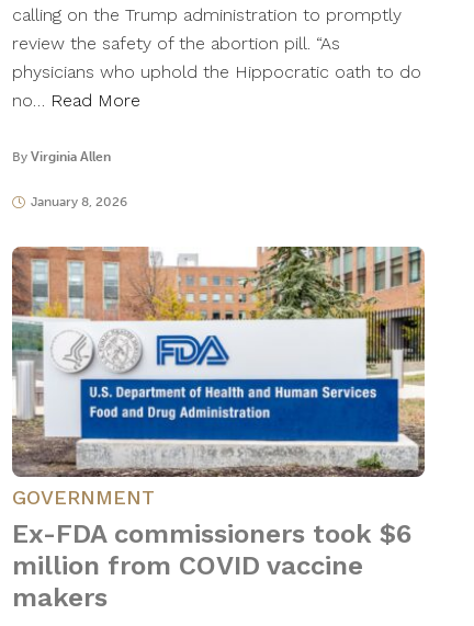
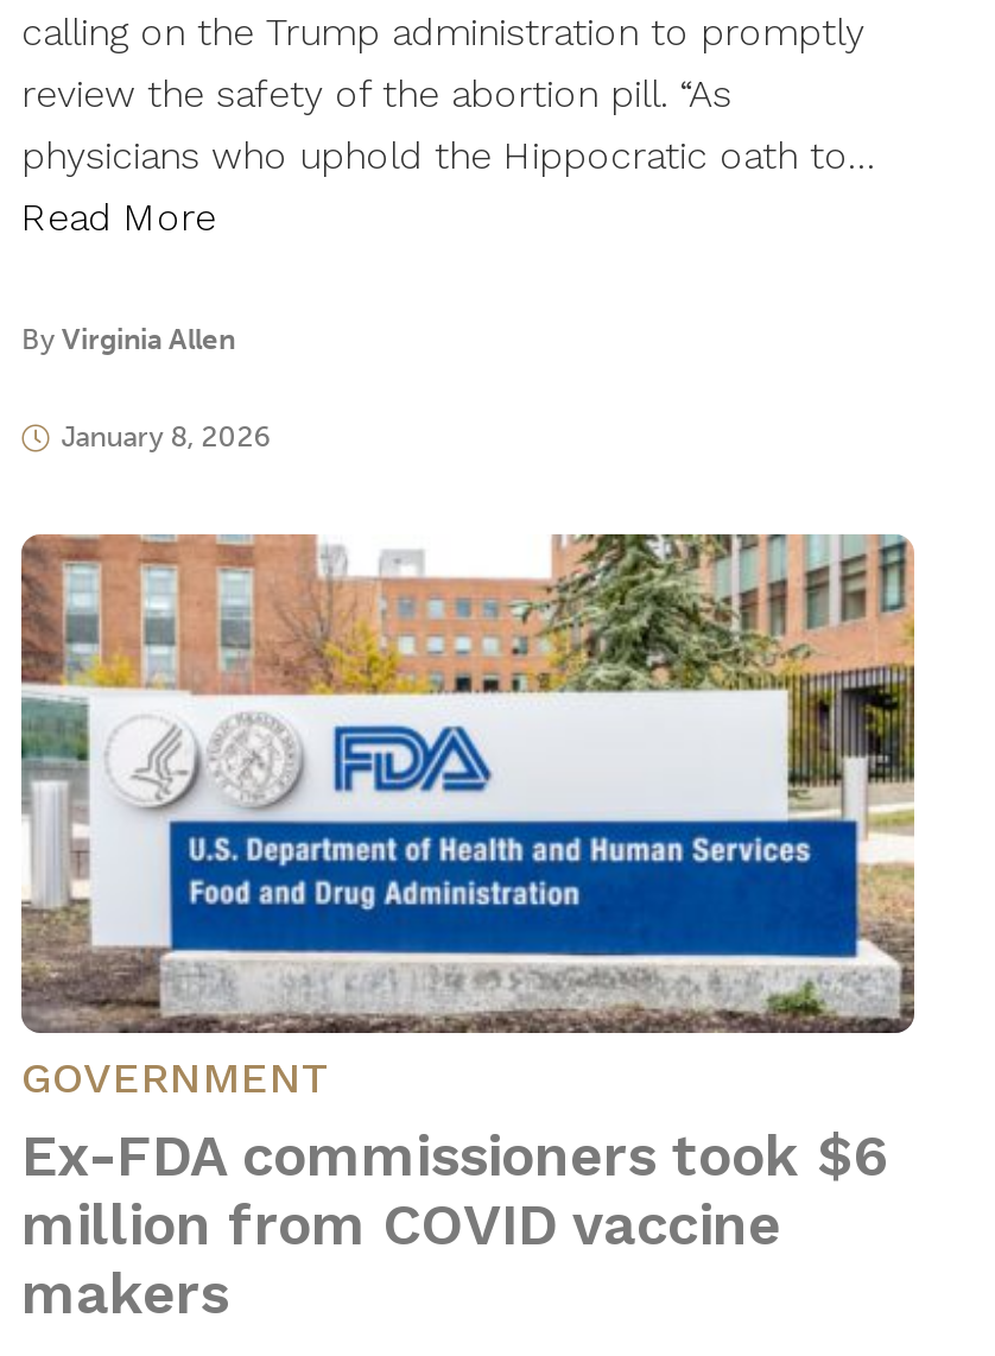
[12,62,421,111] physicians who uphold the Hippocratic oath to do | no… Read More -> [21,133,874,240] physicians who uphold the Hippocratic oath to… | Read More

